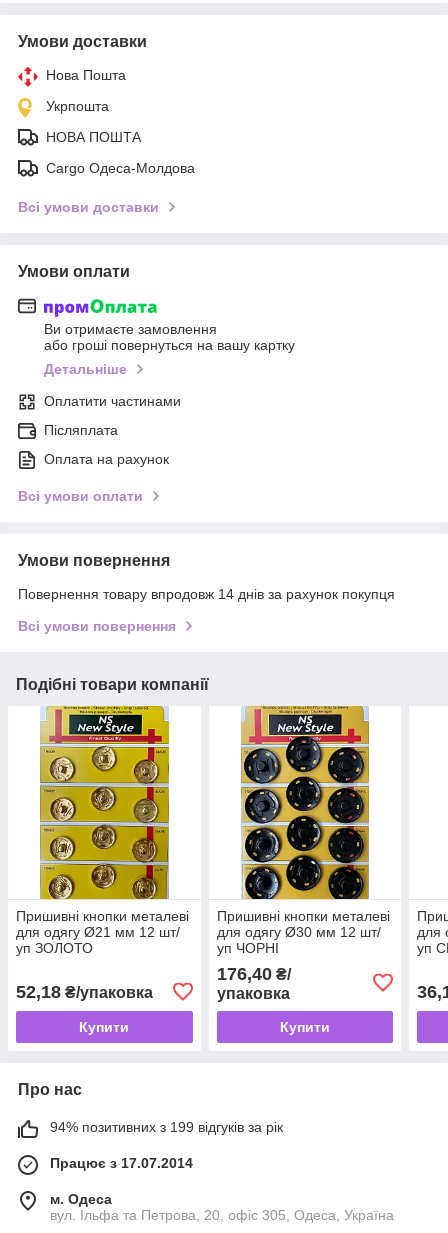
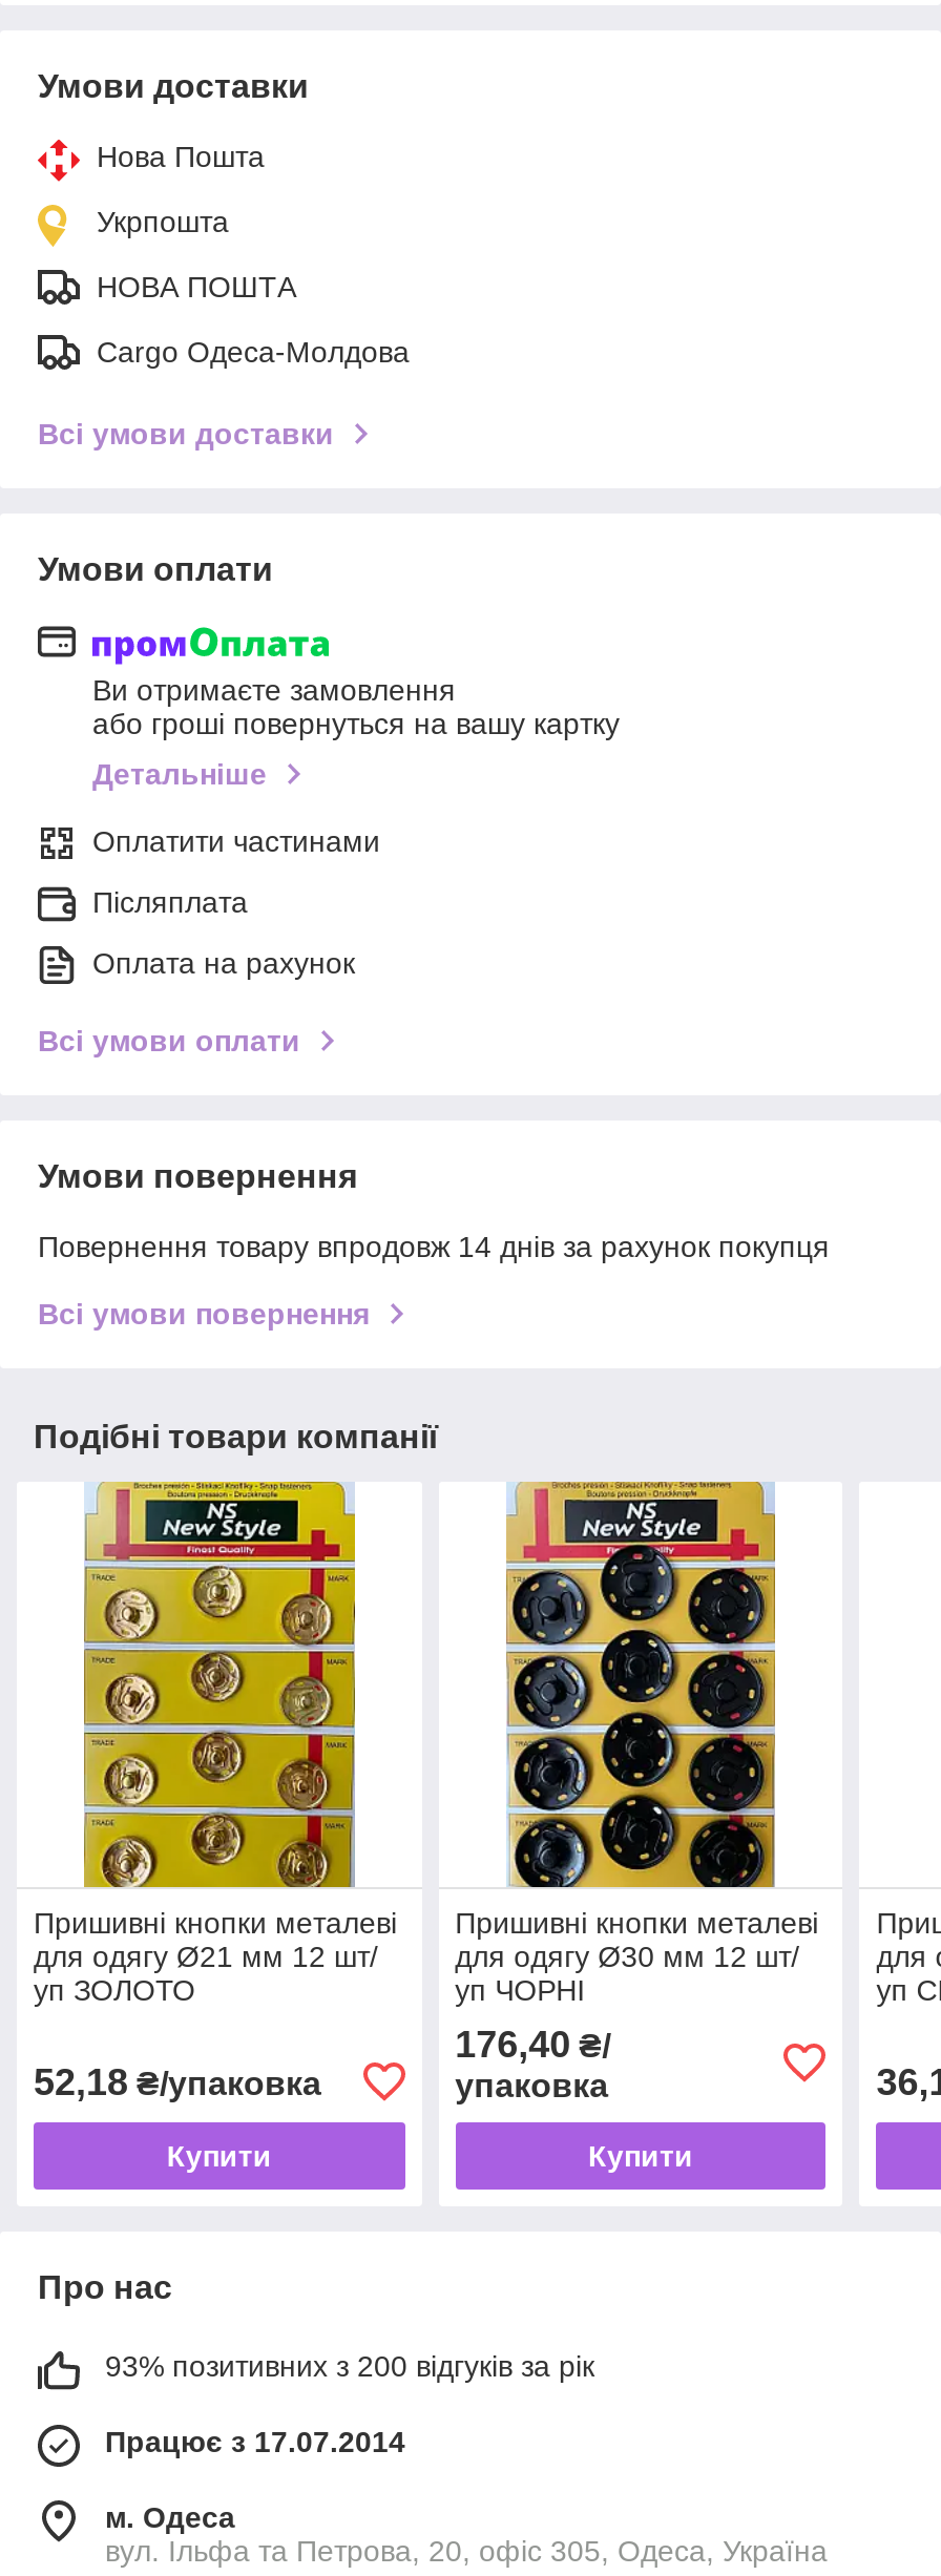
[50,1119,283,1135] 94% позитивних з 199 відгуків за рік -> [105,2349,594,2382] 93% позитивних з 200 відгуків за рік

